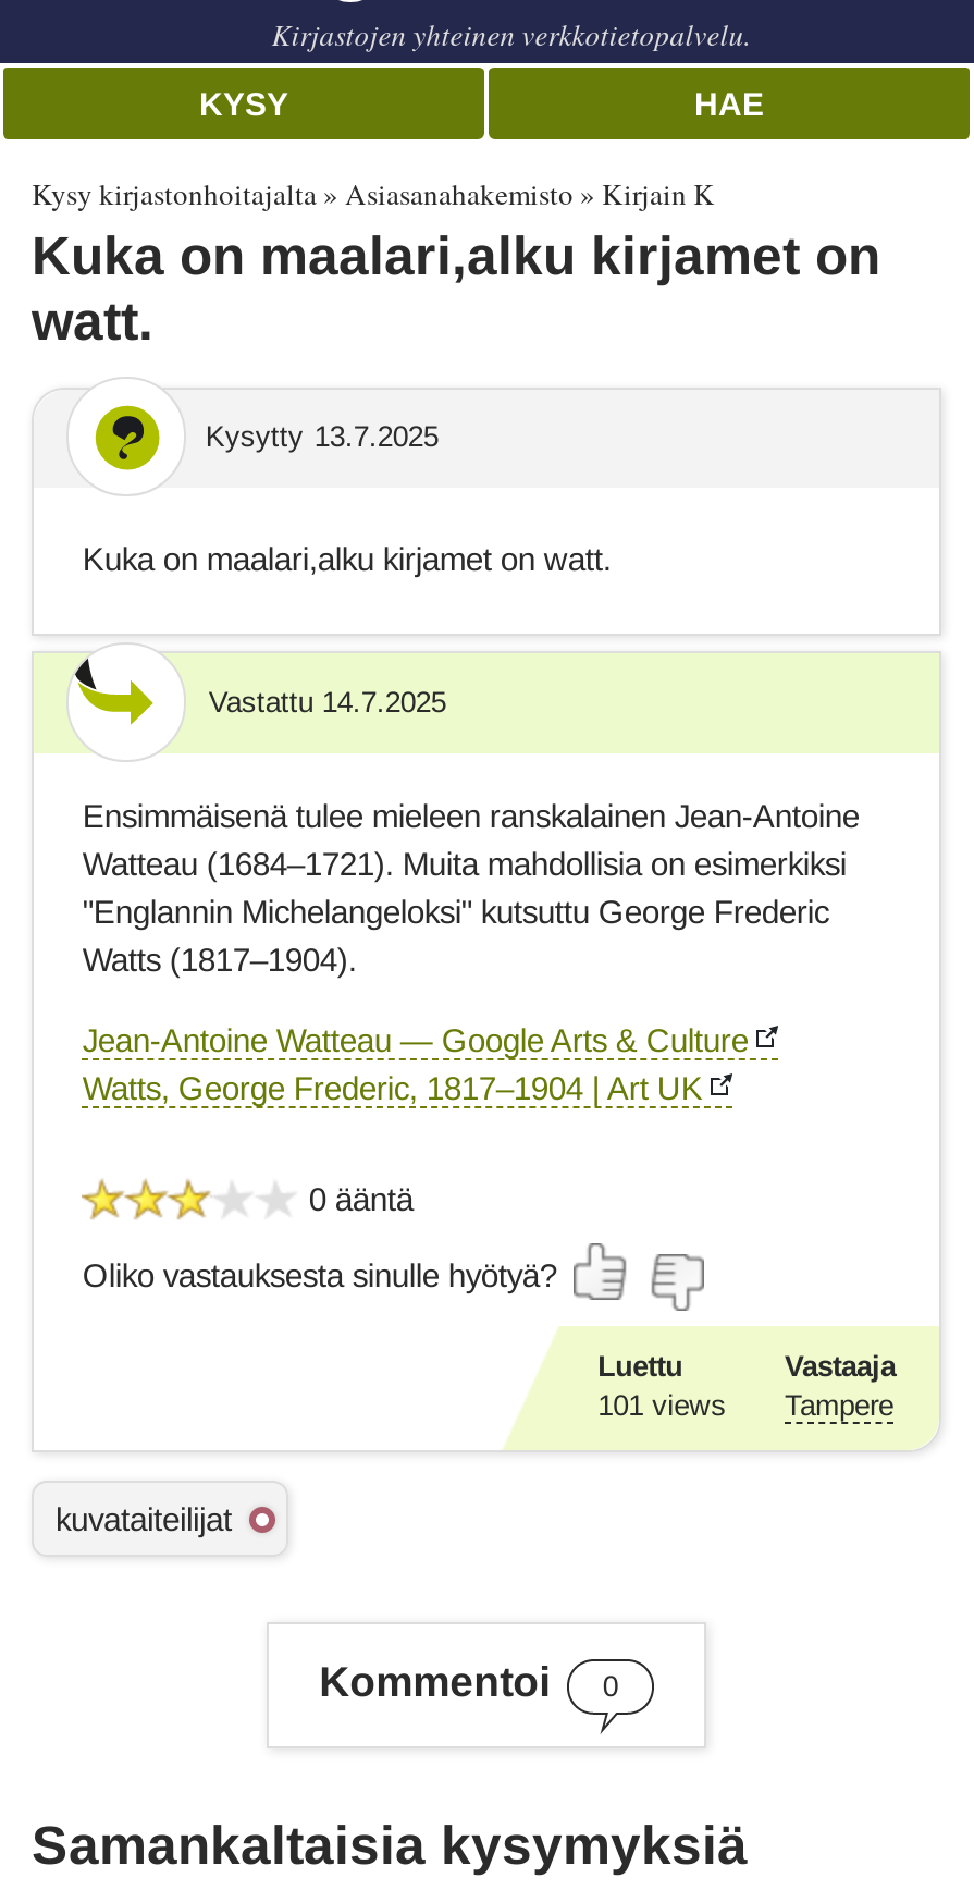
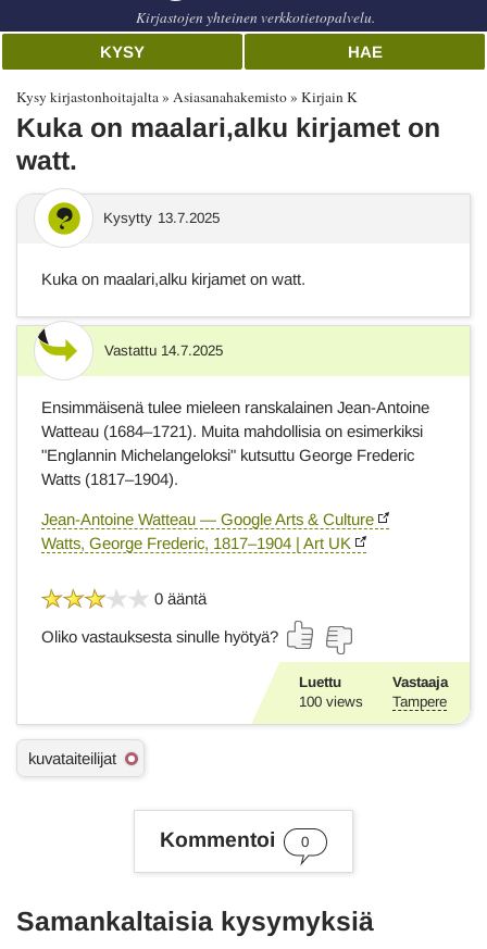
[598,1390,893,1423] 101 views Tampere -> [299,694,447,710] 100 views Tampere

